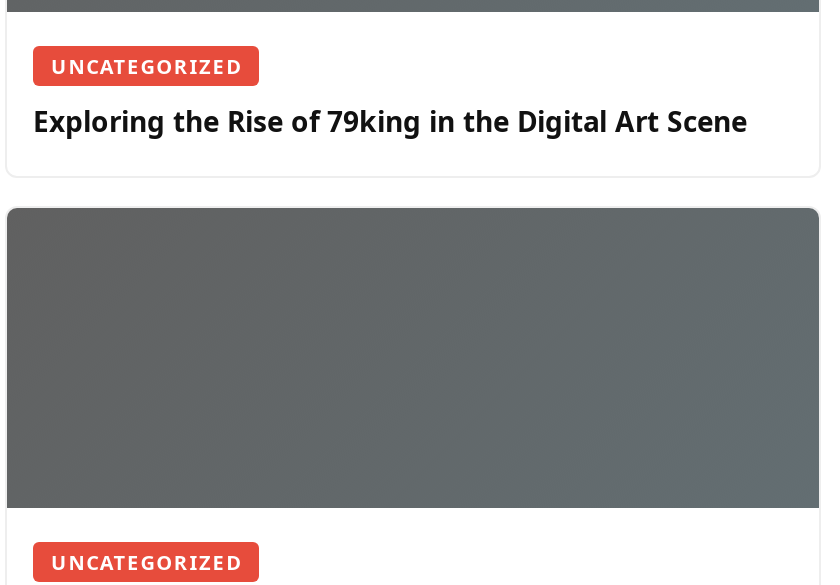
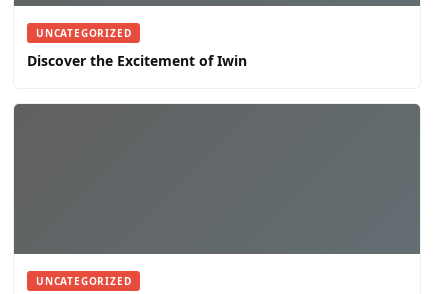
[33,102,747,140] Exploring the Rise of 79king in the Digital Art Scene -> [27,51,247,70] Discover the Excitement of Iwin

